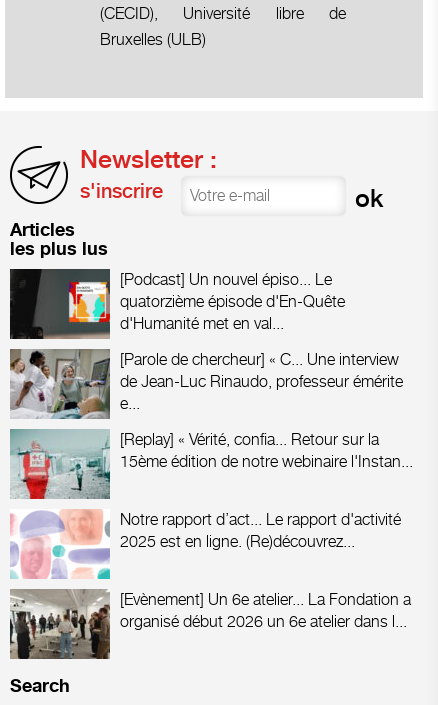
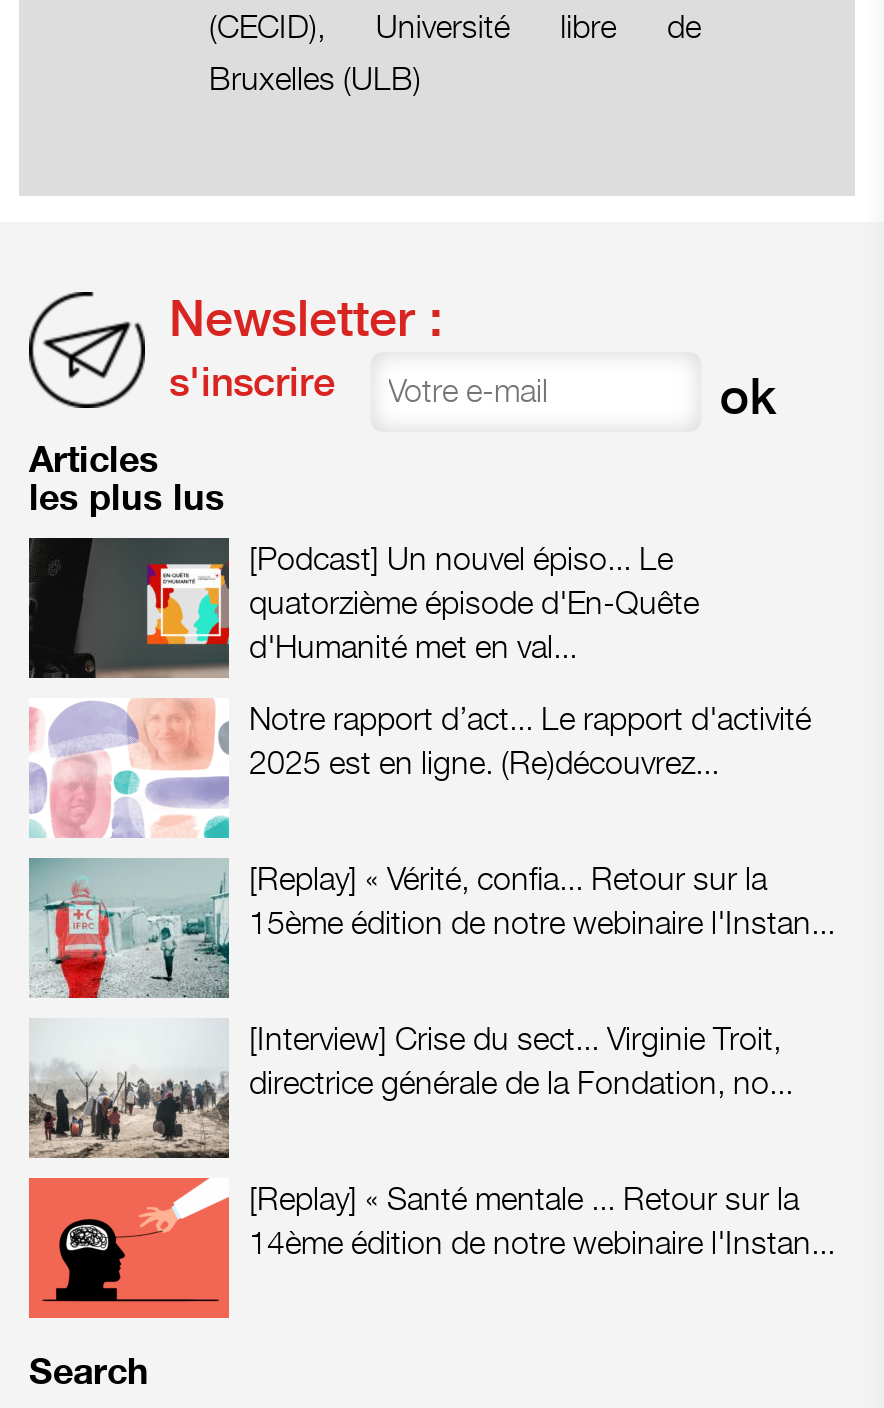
[9,348,106,420] [image] -> [29,698,221,838] [image]
[120,350,403,413] [Parole de chercheur] « C... Une interview | de Jean-Luc Rinaudo, professeur émérite | e... -> none
none -> [249,1020,793,1102] [Interview] Crise du sect... Virginie Troit, | directrice générale de la Fondation, no...
[10,509,411,631] [image] | [Evènement] Un 6e atelier... La Fondation a | organisé début 2026 un 6e atelier dans l... -> [27,1020,835,1262] [image] | [Replay] « Santé mentale ... Retour sur la | 14ème édition de notre webinaire l'Instan...
moved [120,510,401,551] -> [249,700,811,782]: Notre rapport d’act... Le rapport d'activité | 2025 est en ligne. (Re)découvrez...
[9,588,111,660] [image] -> [27,1176,231,1320] [image]

